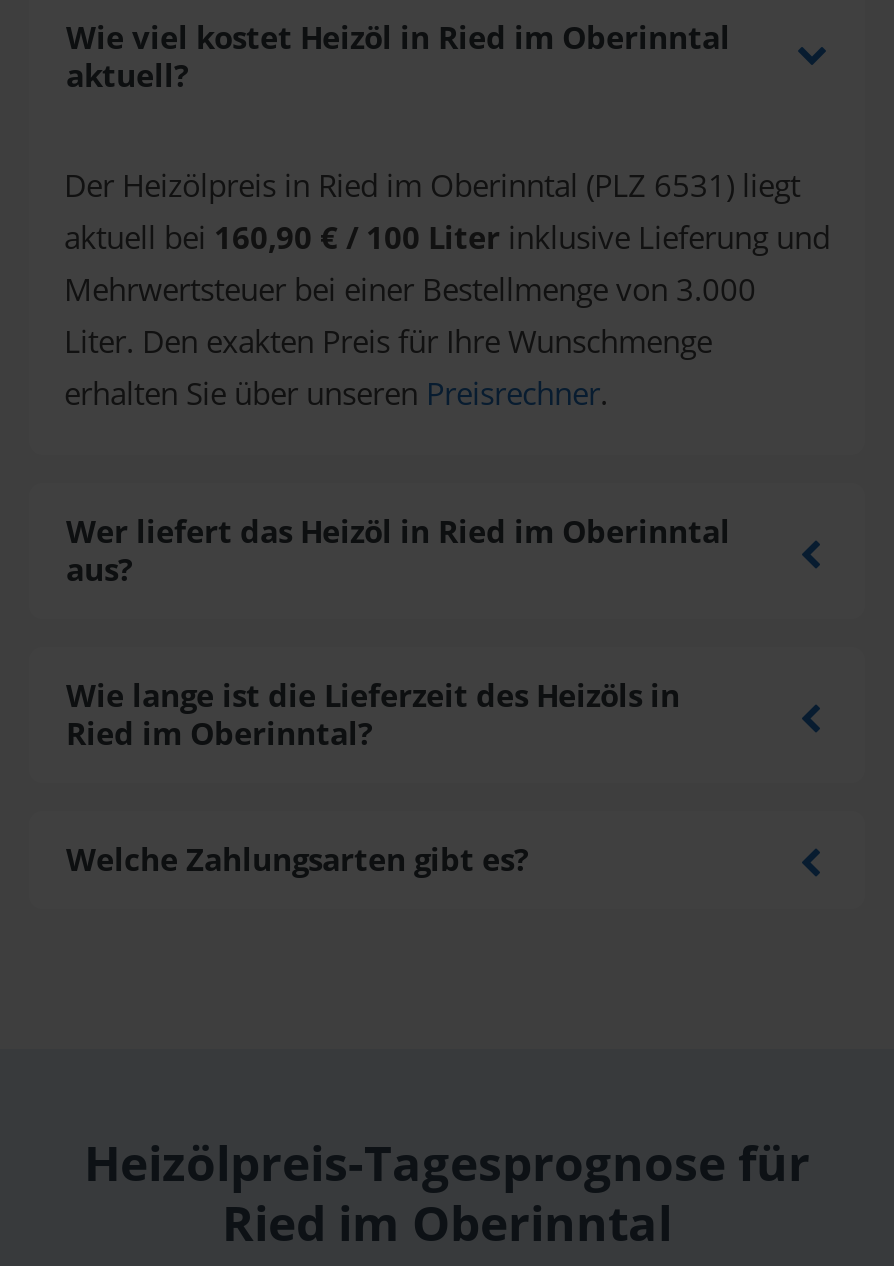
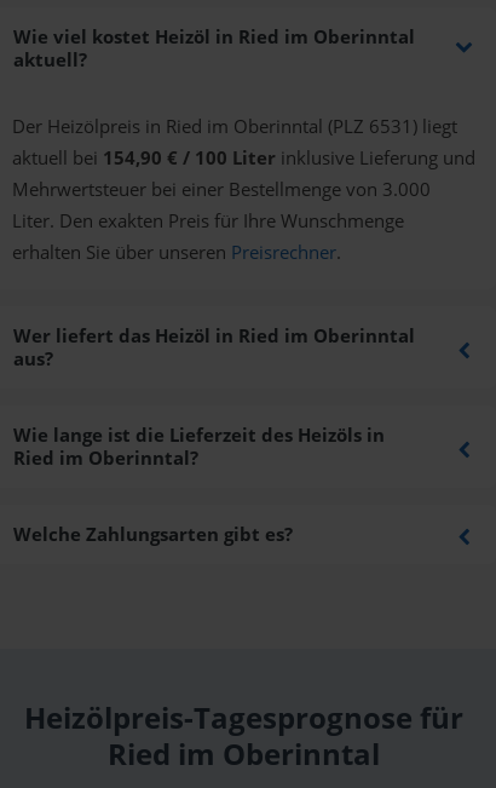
[64,216,830,258] aktuell bei 160,90 € / 100 Liter inklusive Lieferung und -> [11,145,475,170] aktuell bei 154,90 € / 100 Liter inklusive Lieferung und

